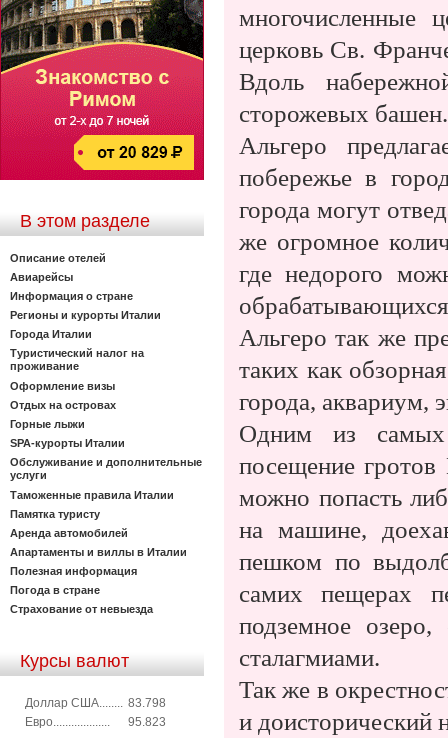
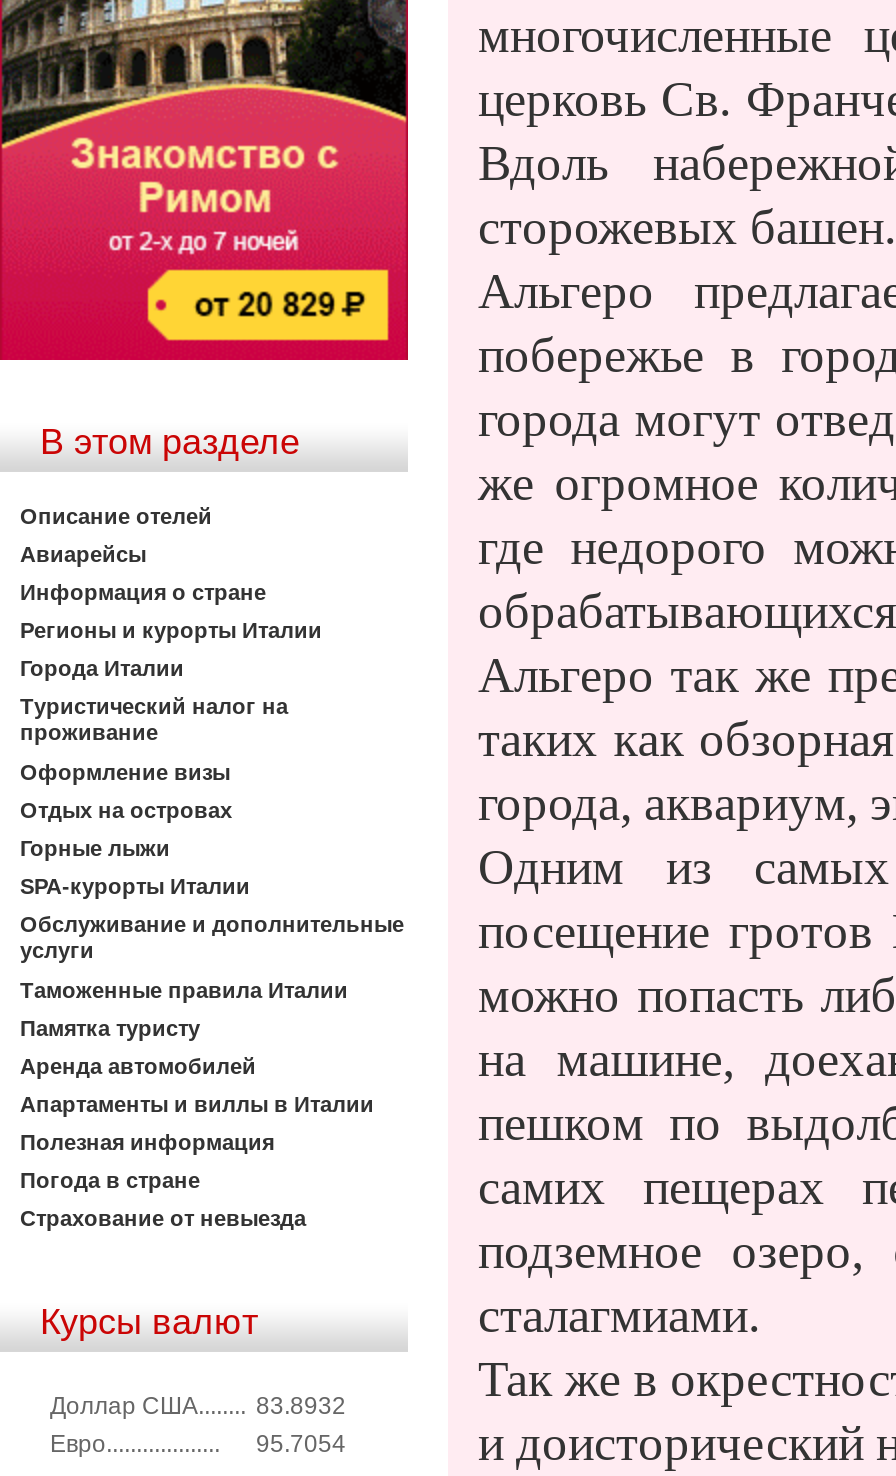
[25,696,166,710] Доллар США........ 83.798 -> [50,1392,346,1420] Доллар США........ 83.8932
[25,715,166,729] Евро................... 95.823 -> [50,1430,346,1458] Евро................... 95.7054

